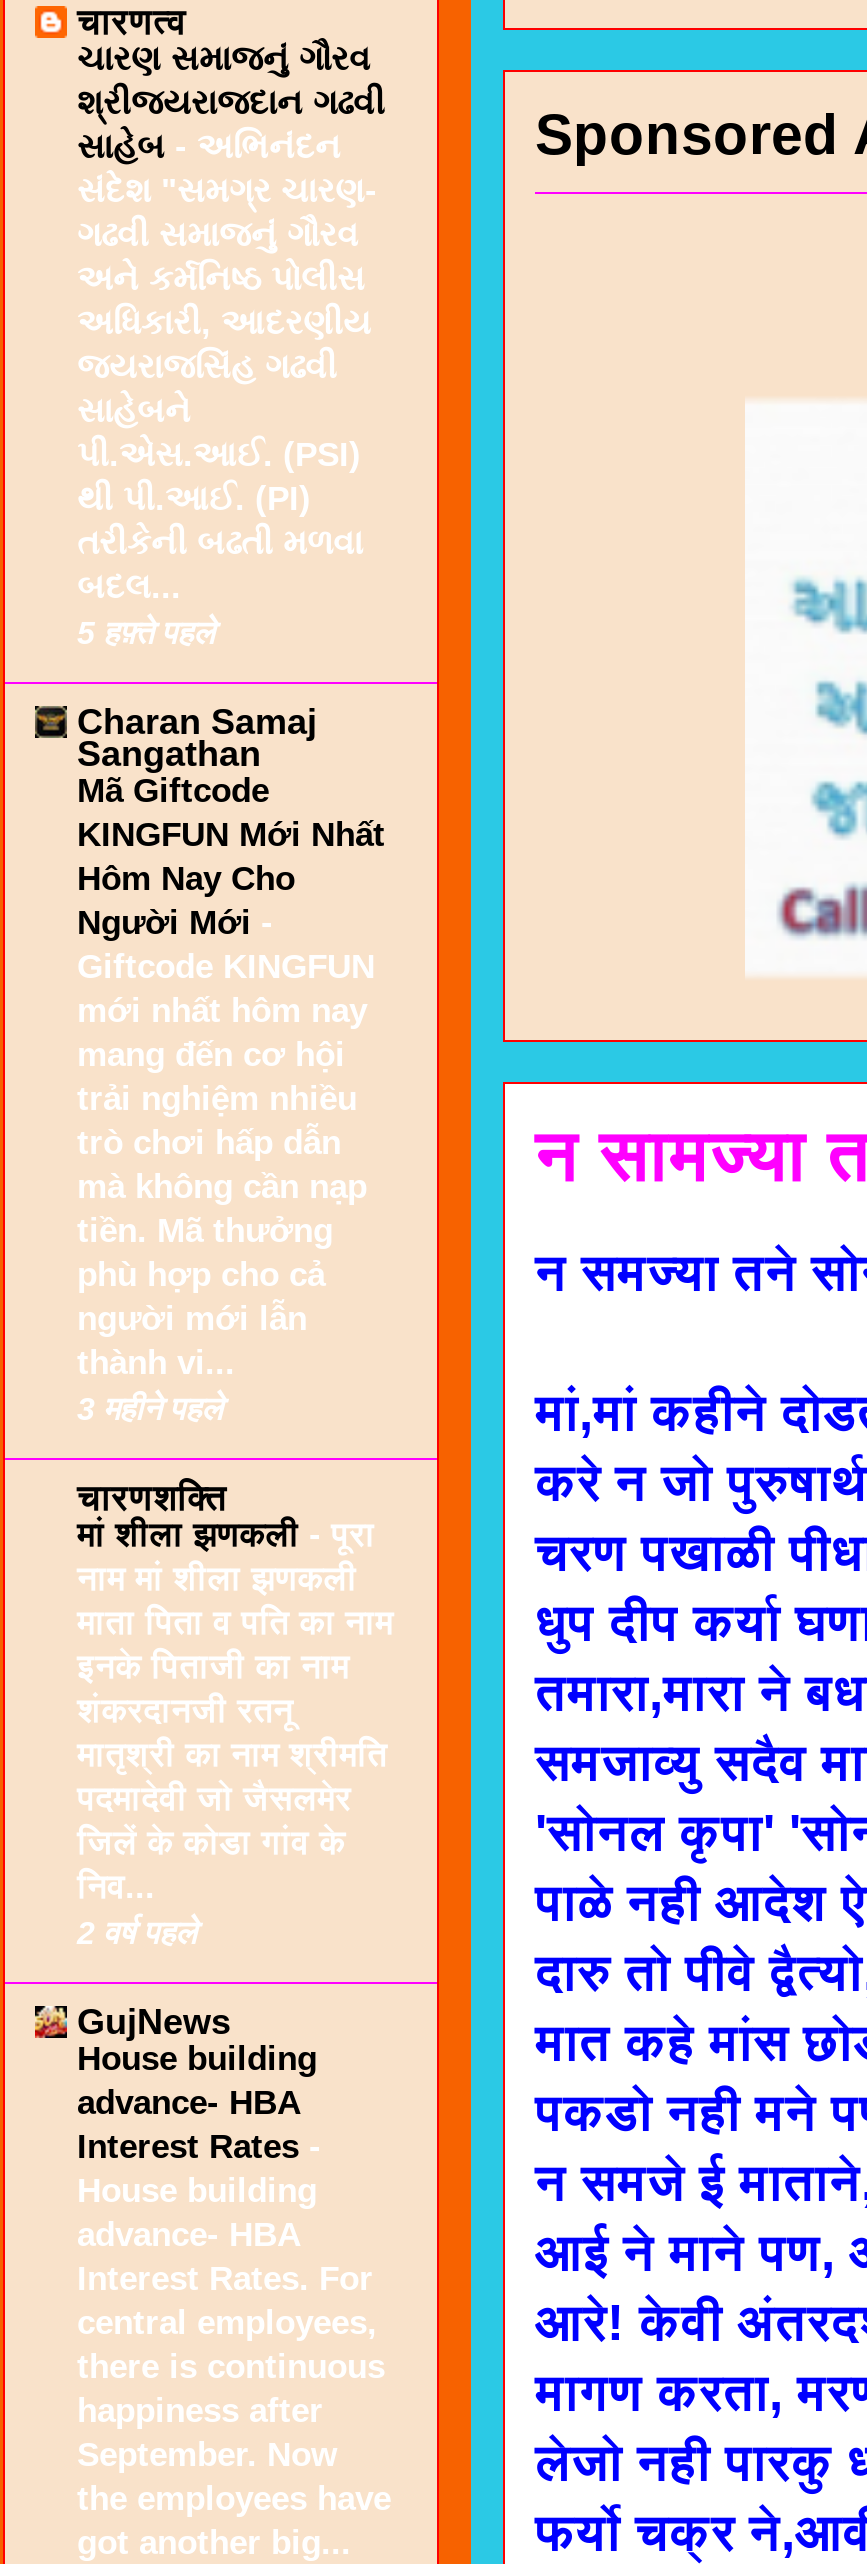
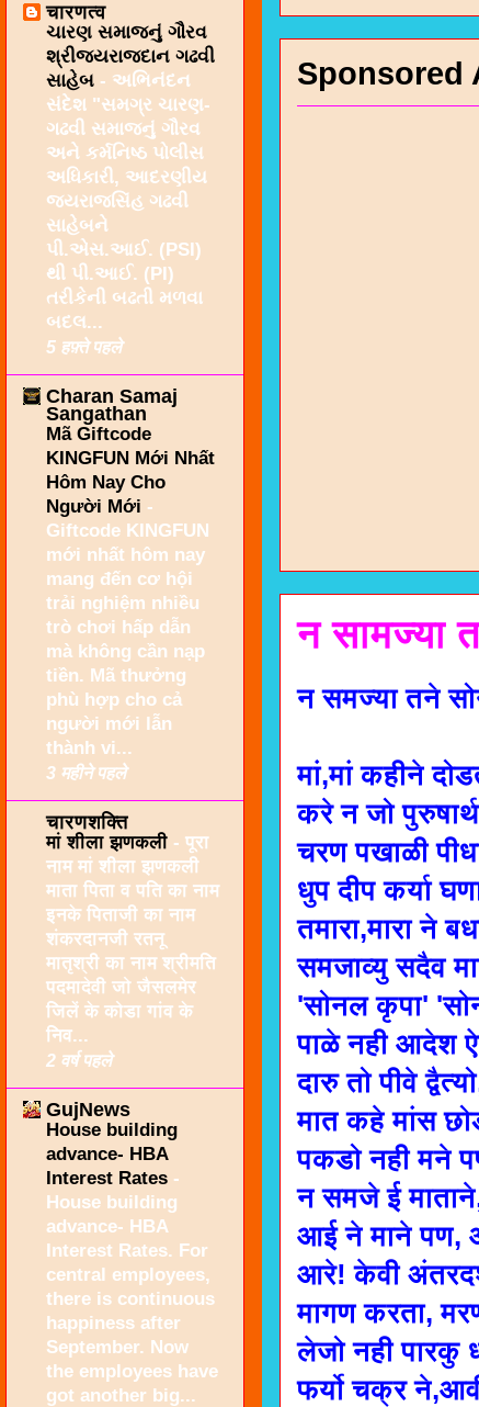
[745,402,861,976] [image] -> none

